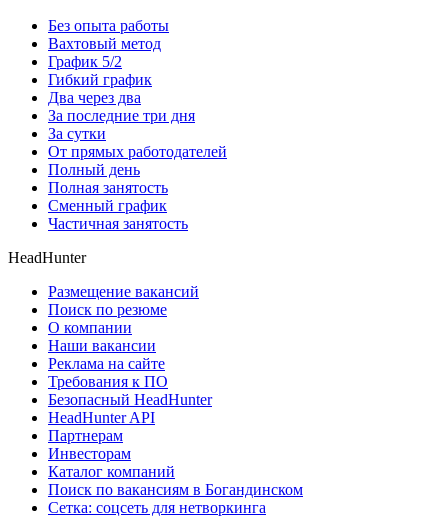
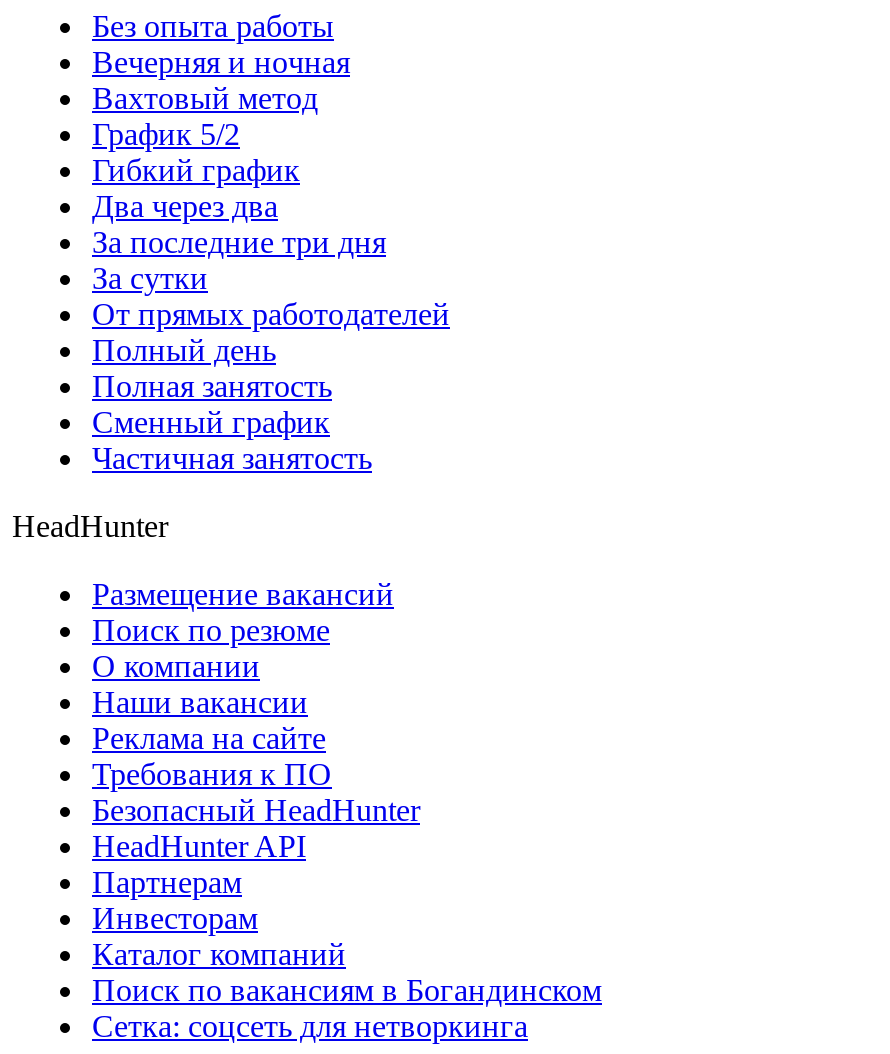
none -> [92,45,350,79] Вечерняя и ночная

